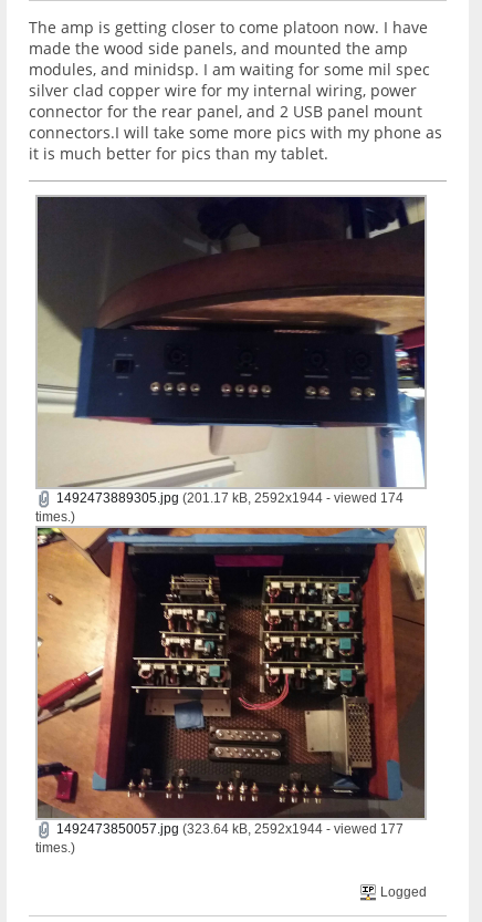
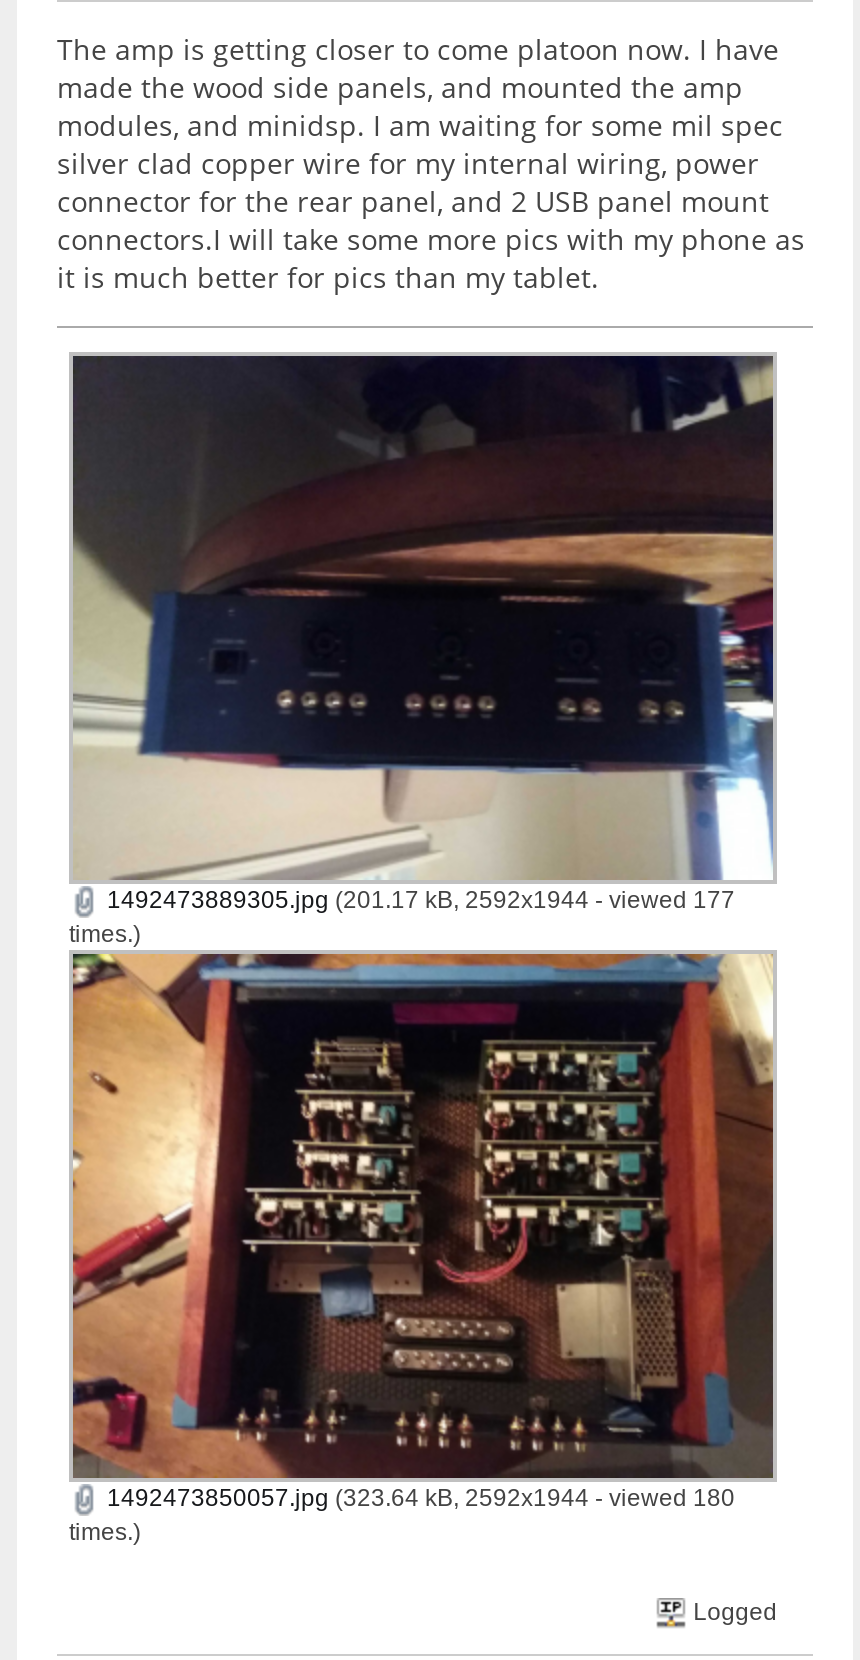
[53,491,403,506] 1492473889305.jpg (201.17 kB, 2592x1944 - viewed 174 -> [101,886,735,914] 1492473889305.jpg (201.17 kB, 2592x1944 - viewed 177
[53,821,403,837] 1492473850057.jpg (323.64 kB, 2592x1944 - viewed 177 -> [101,1484,735,1512] 1492473850057.jpg (323.64 kB, 2592x1944 - viewed 180

